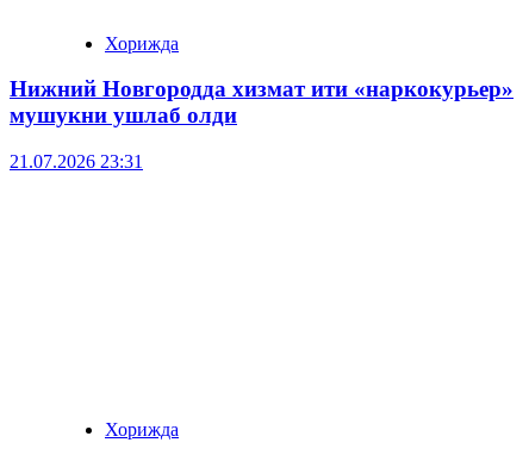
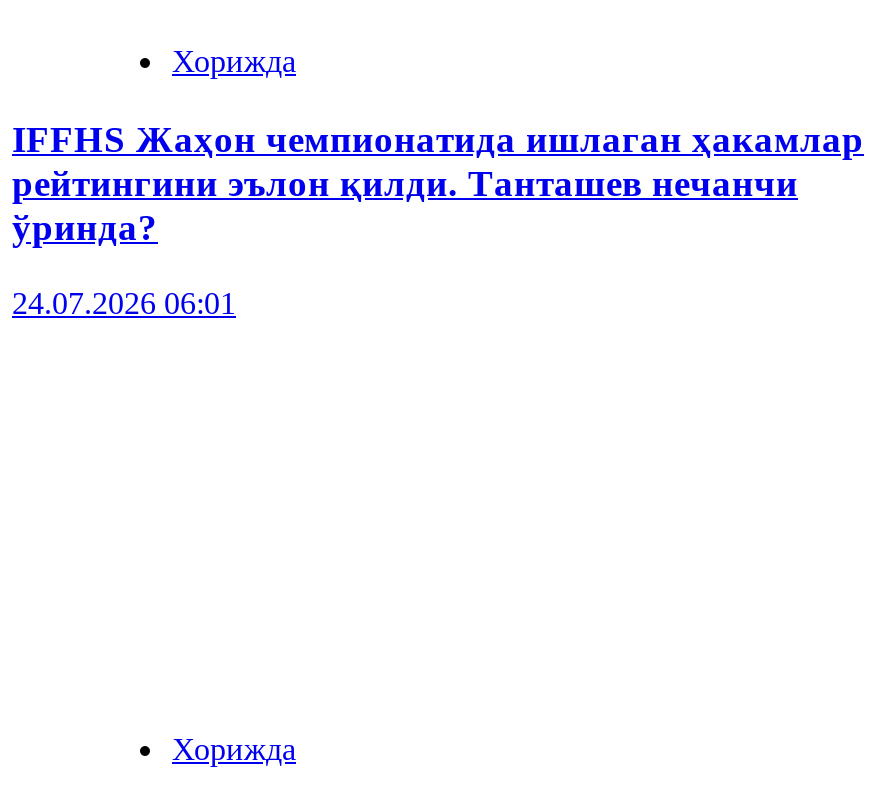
[10,76,514,128] Нижний Новгородда хизмат ити «наркокурьер» | мушукни ушлаб олди -> [12,117,864,247] IFFHS Жаҳон чемпионатида ишлаган ҳакамлар | рейтингини эълон қилди. Танташев нечанчи | ўринда?
[10,151,143,172] 21.07.2026 23:31 -> [12,287,236,321] 24.07.2026 06:01

